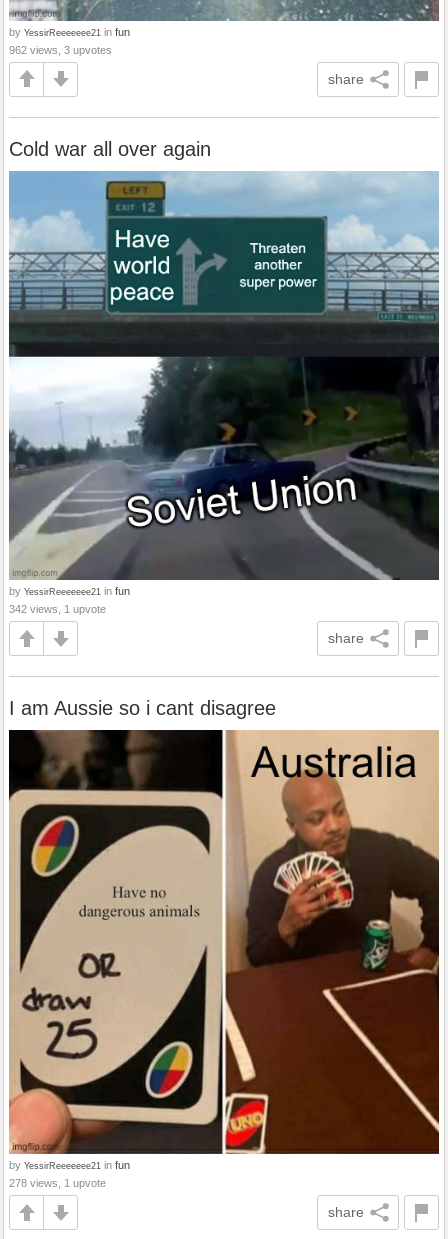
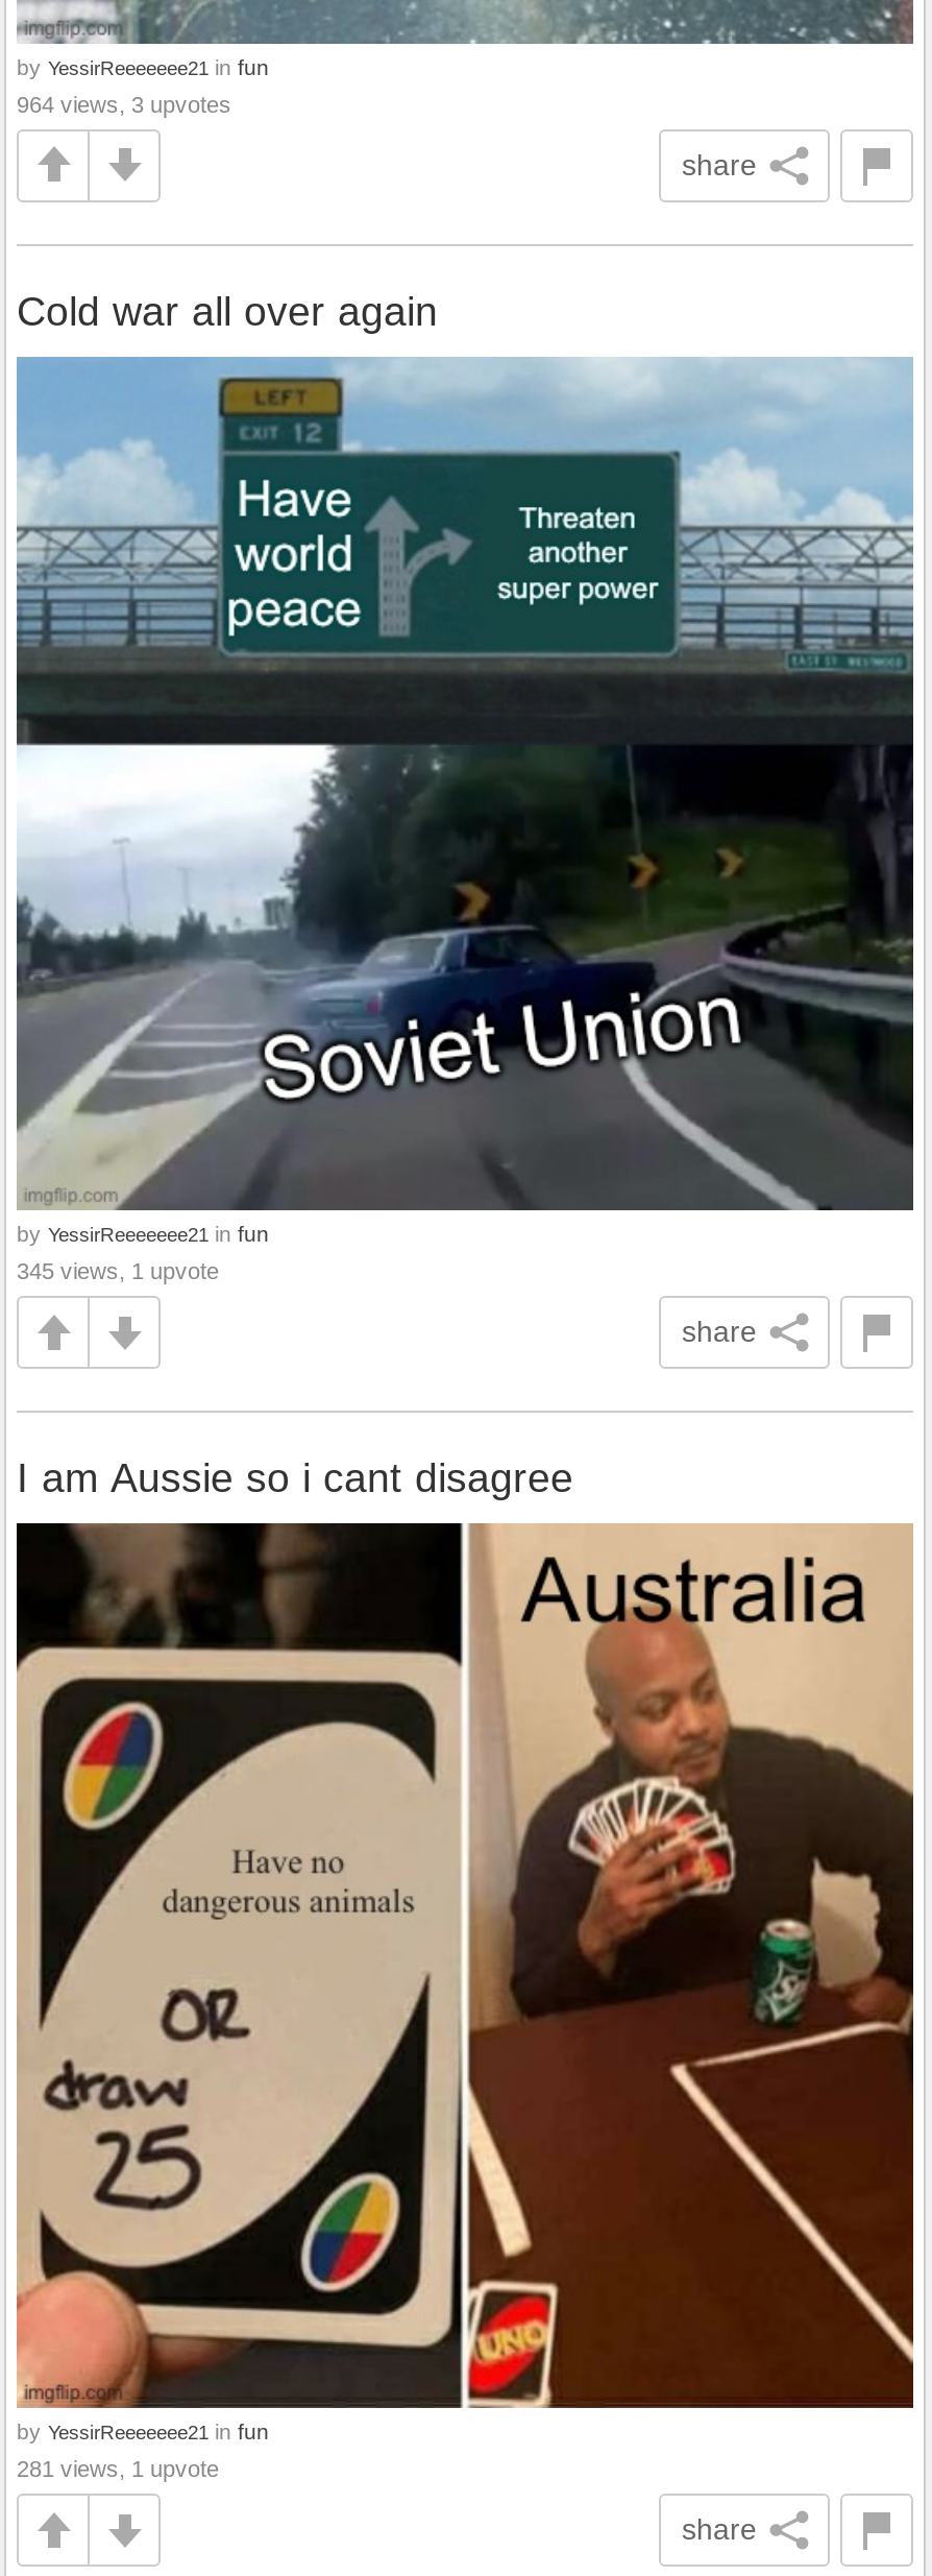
[9,44,112,56] 962 views, 3 upvotes -> [17,91,231,116] 964 views, 3 upvotes
[9,603,106,615] 342 views, 1 upvote -> [17,1258,219,1284] 345 views, 1 upvote
[9,1177,106,1189] 278 views, 1 upvote -> [17,2456,219,2481] 281 views, 1 upvote

